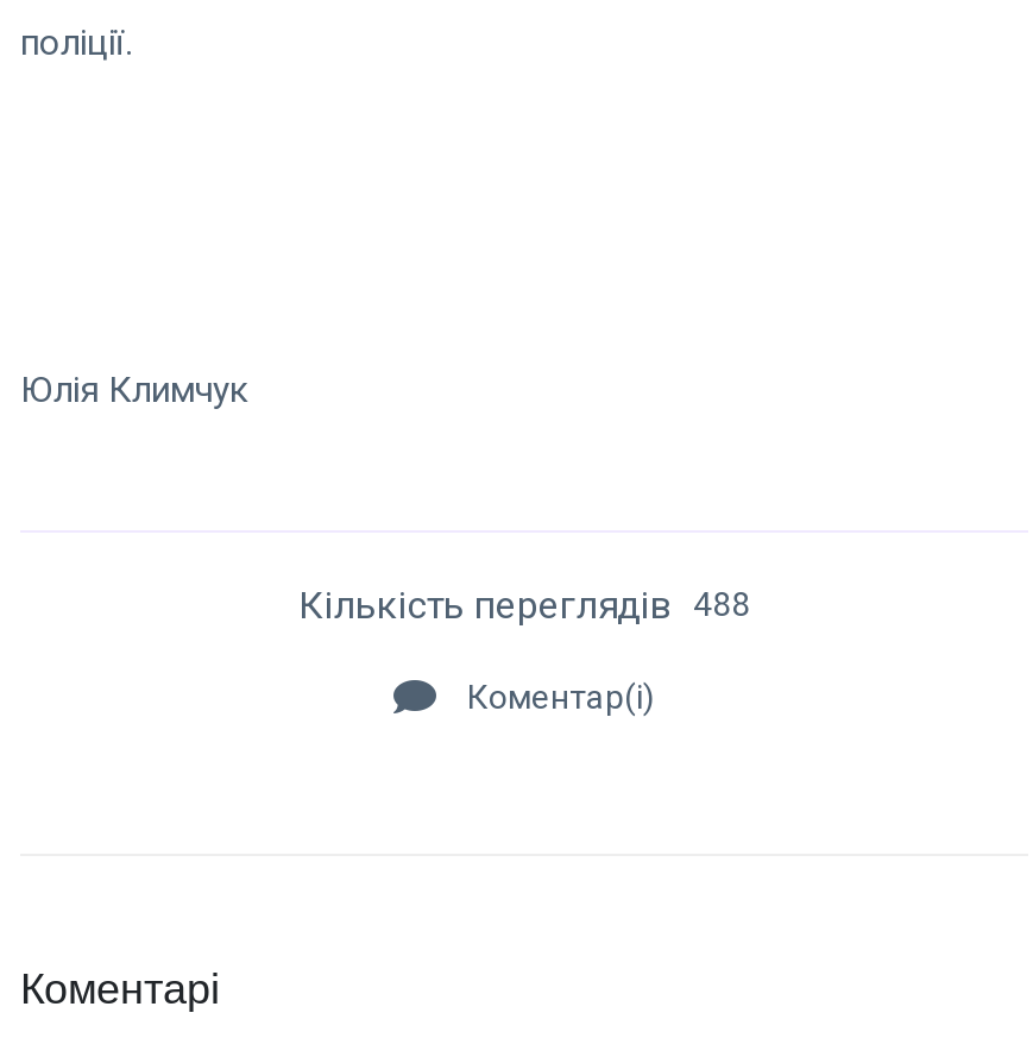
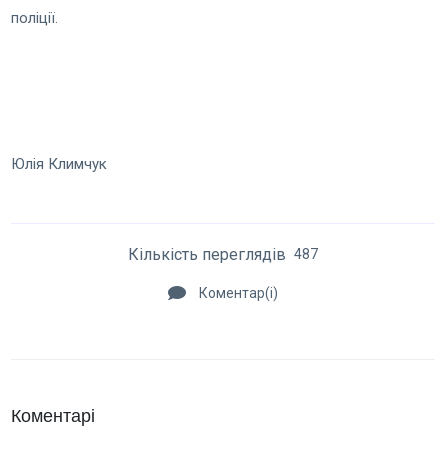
[298,583,750,628] Кількість переглядів 488 -> [128,245,318,264] Кількість переглядів 487

